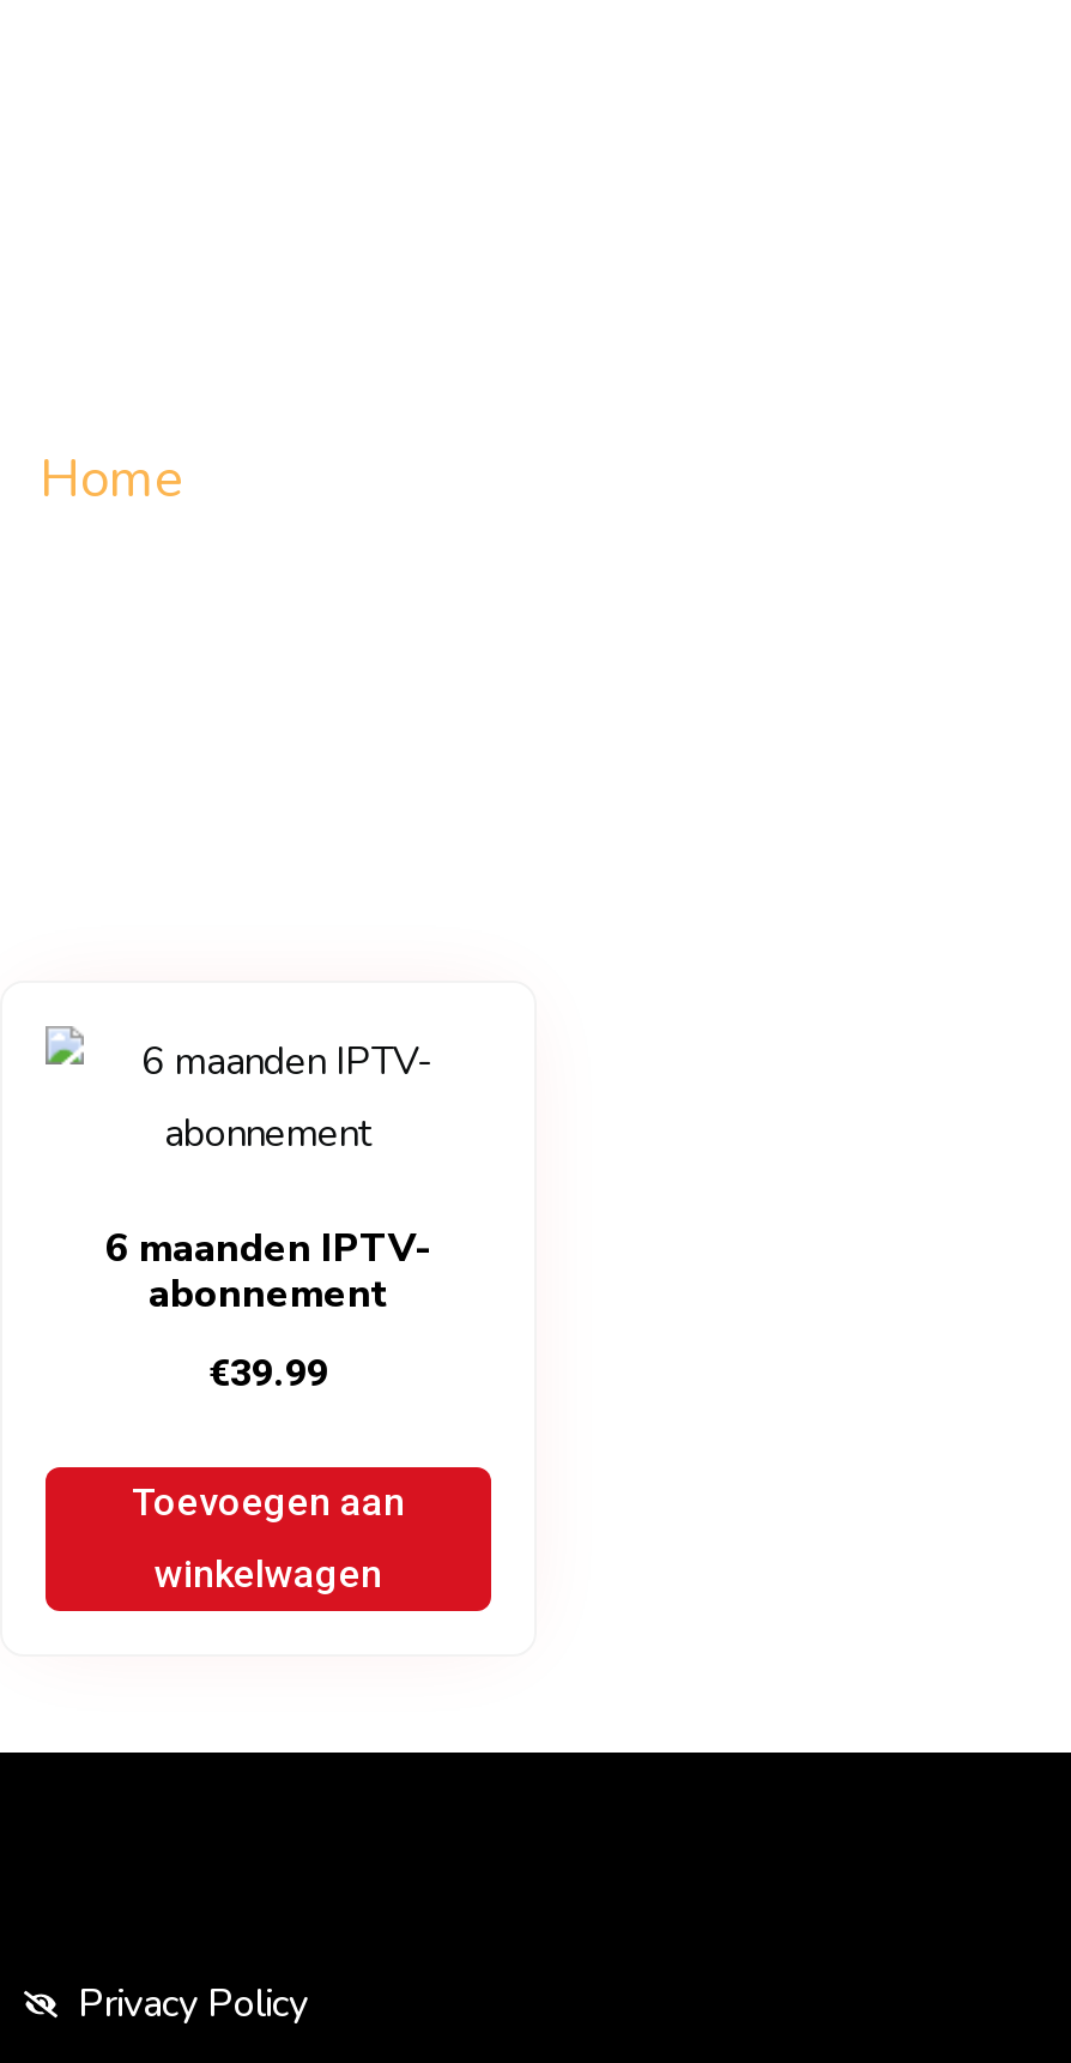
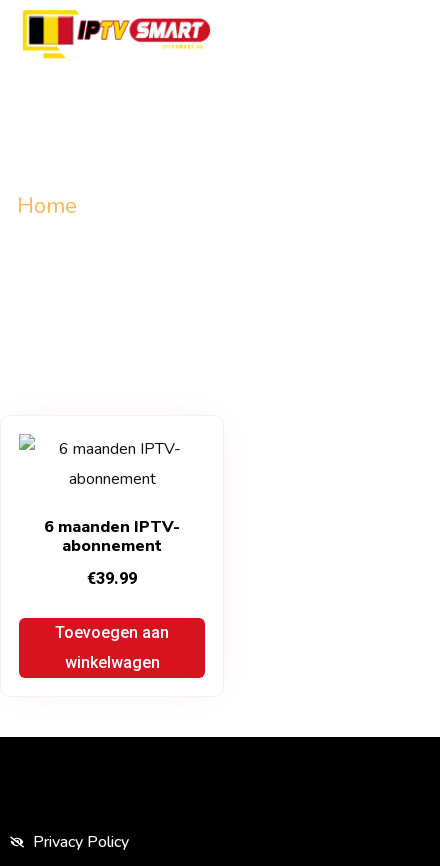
none -> [22,9,211,60] [image]

